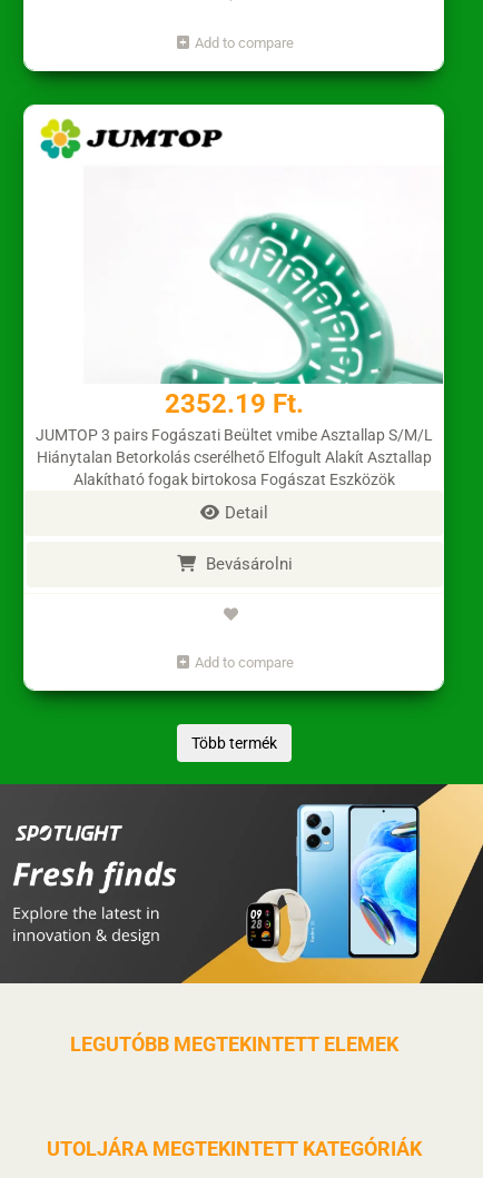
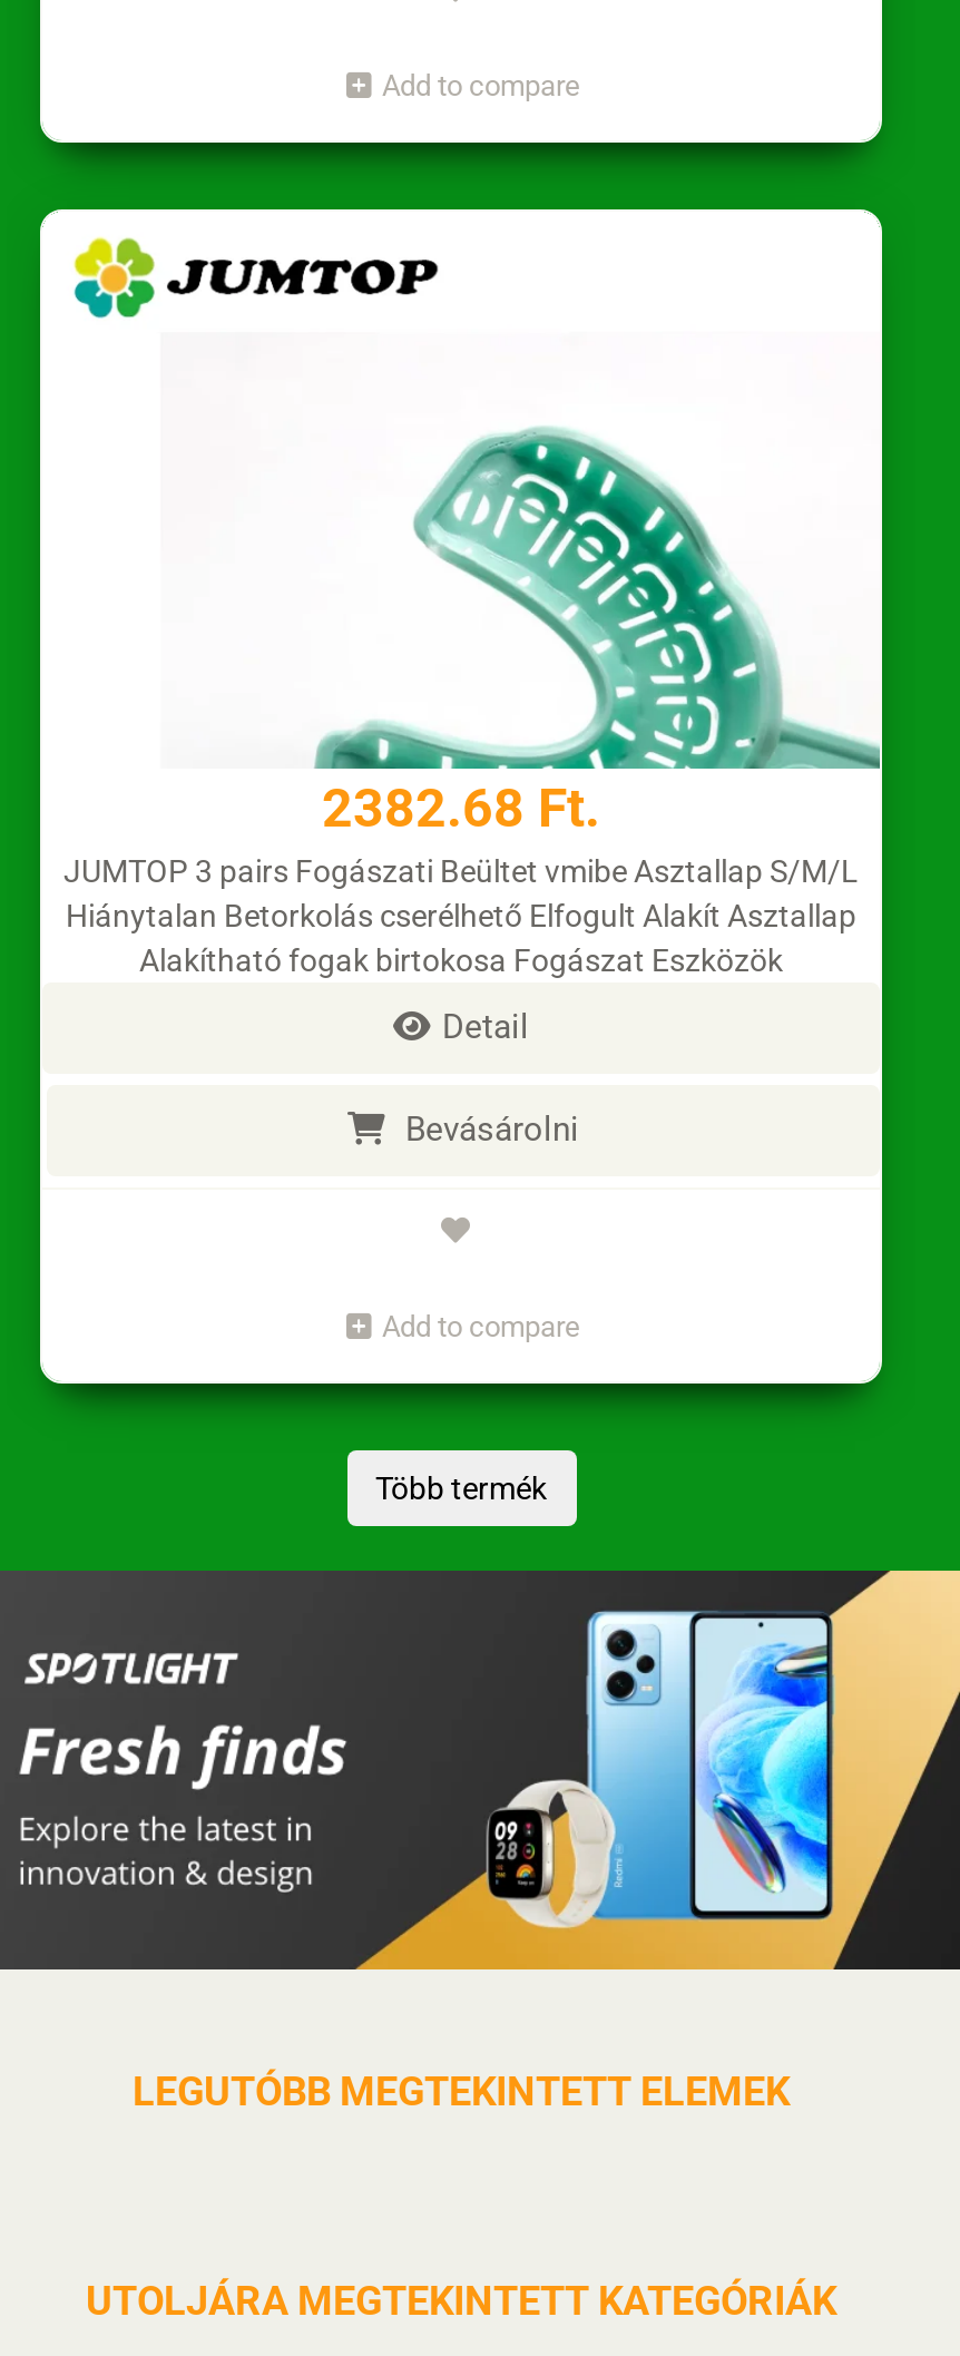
[164,389,303,420] 2352.19 Ft. -> [322,778,600,841] 2382.68 Ft.

